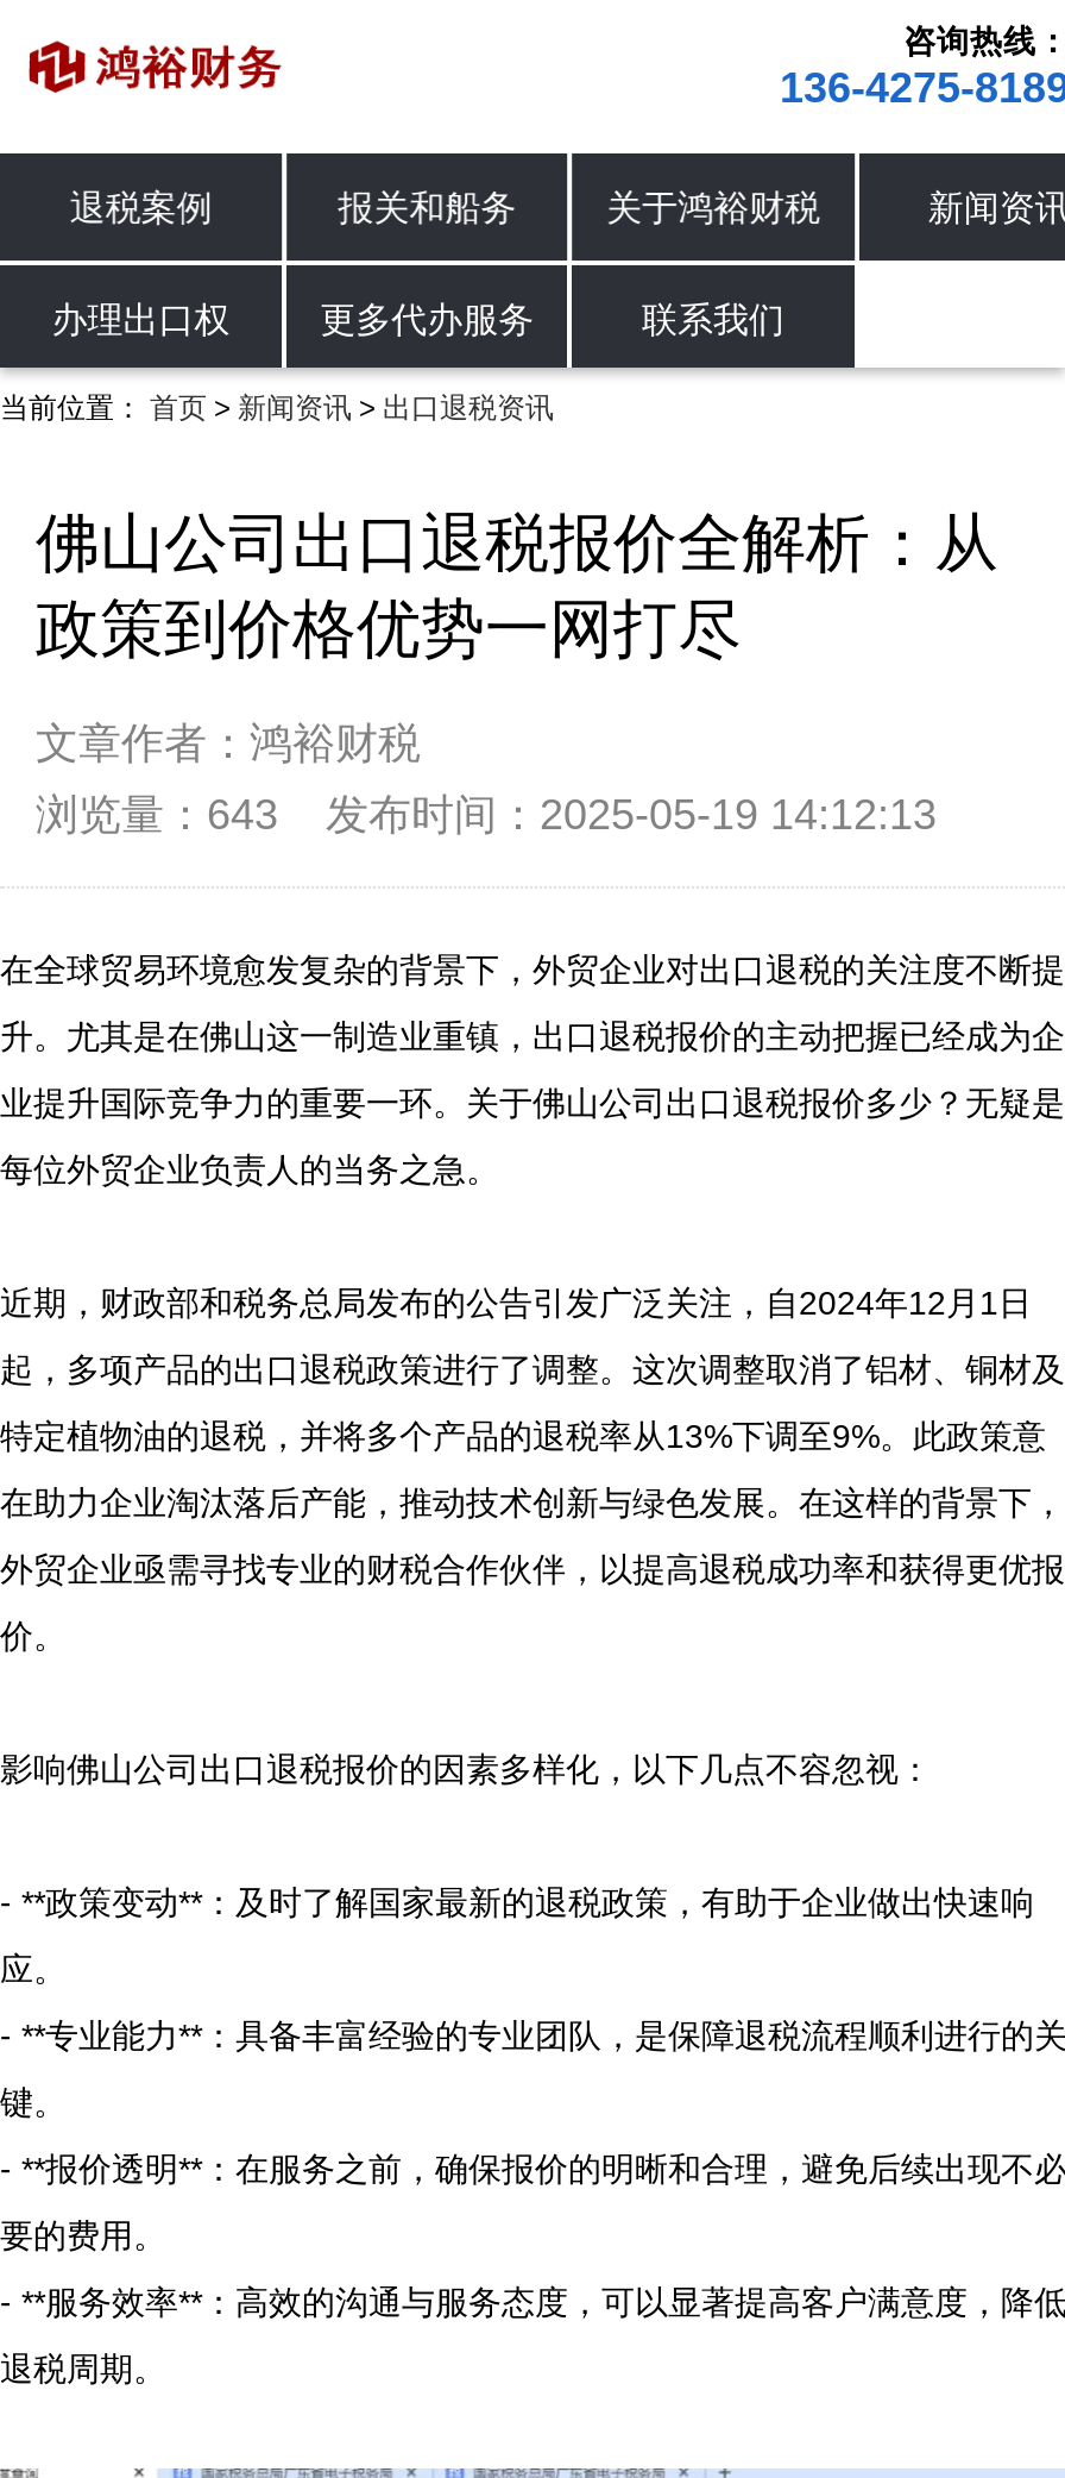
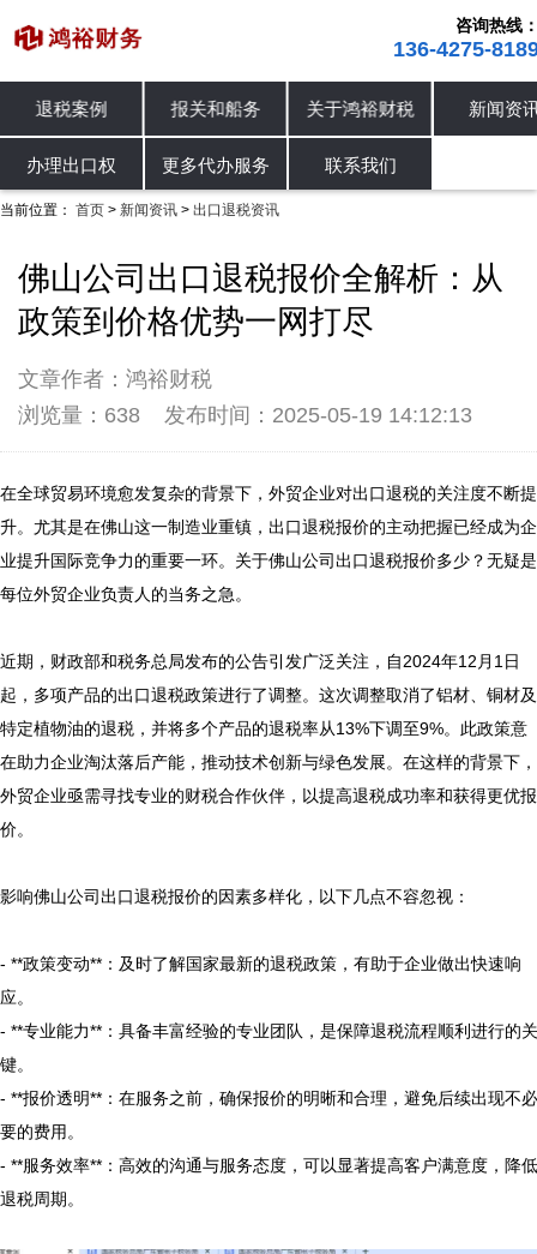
[36,791,937,839] 浏览量：643 发布时间：2025-05-19 14:12:13 -> [18,403,472,427] 浏览量：638 发布时间：2025-05-19 14:12:13

